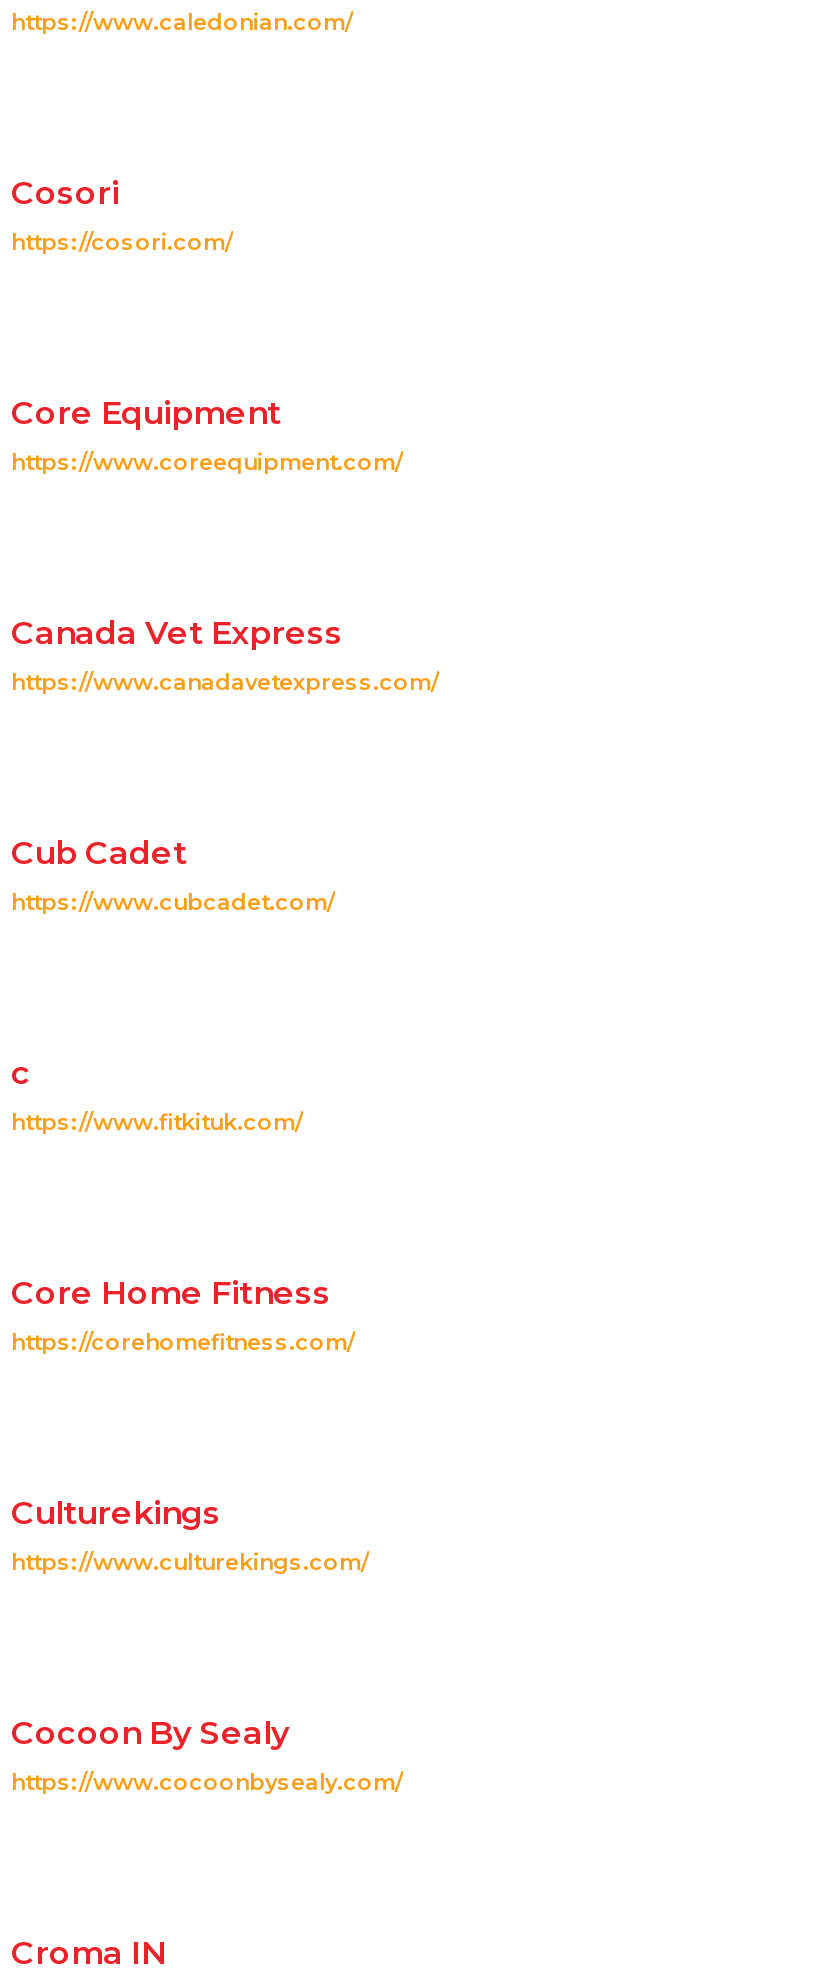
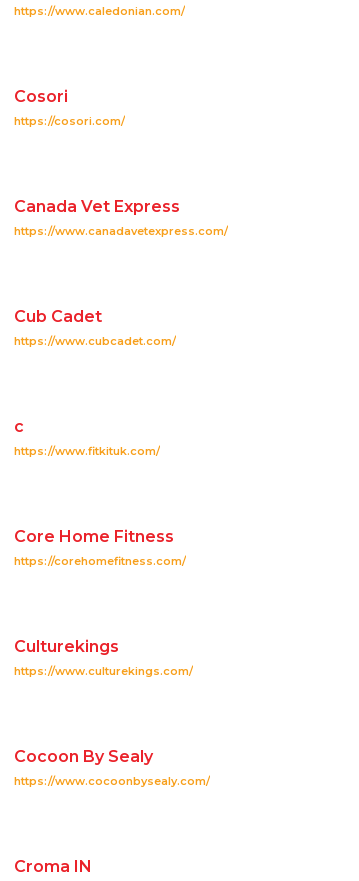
[11,395,403,477] Core Equipment | https://www.coreequipment.com/ -> none

